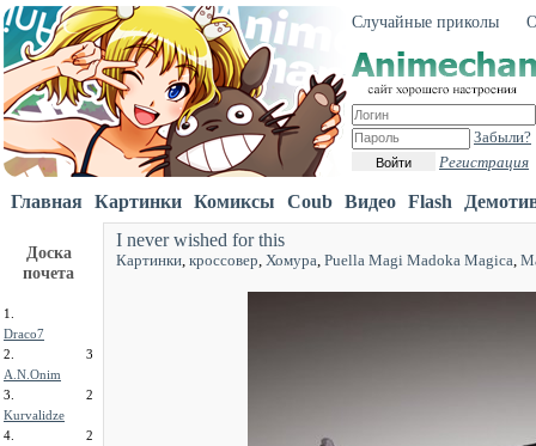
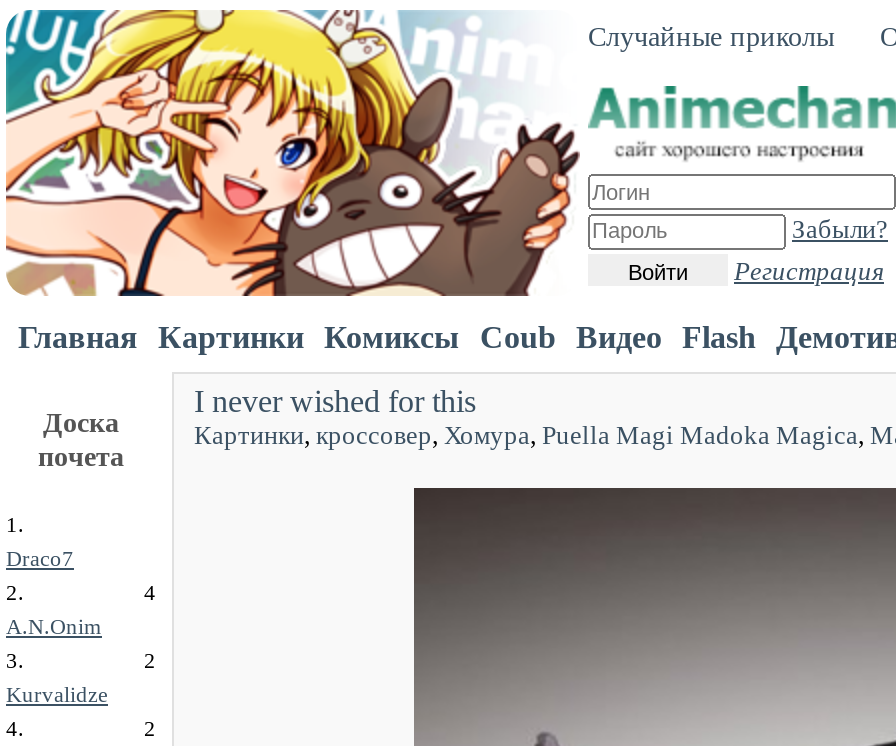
[86,347,93,361] 3 -> [144,580,156,604] 4

